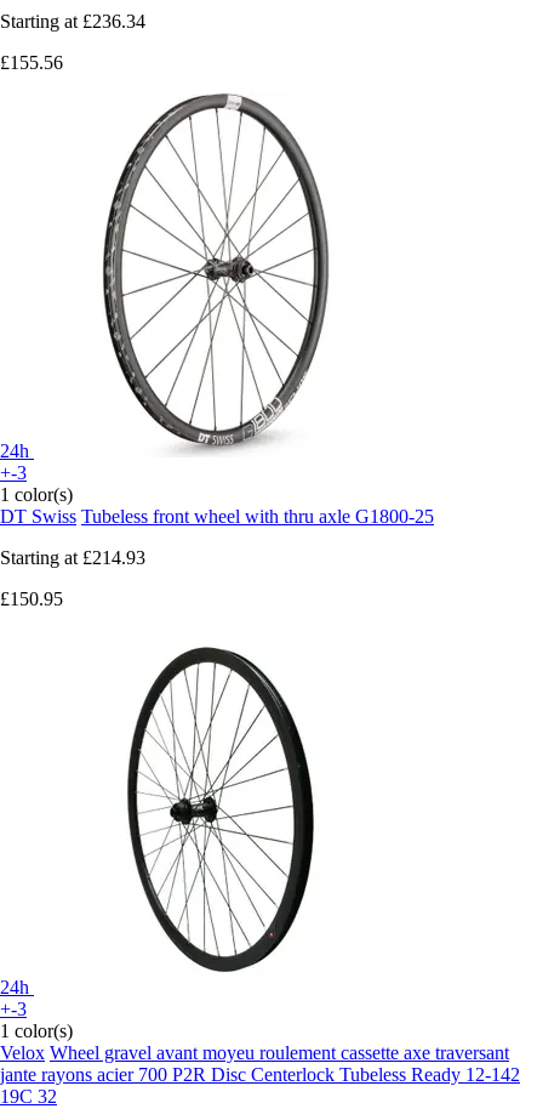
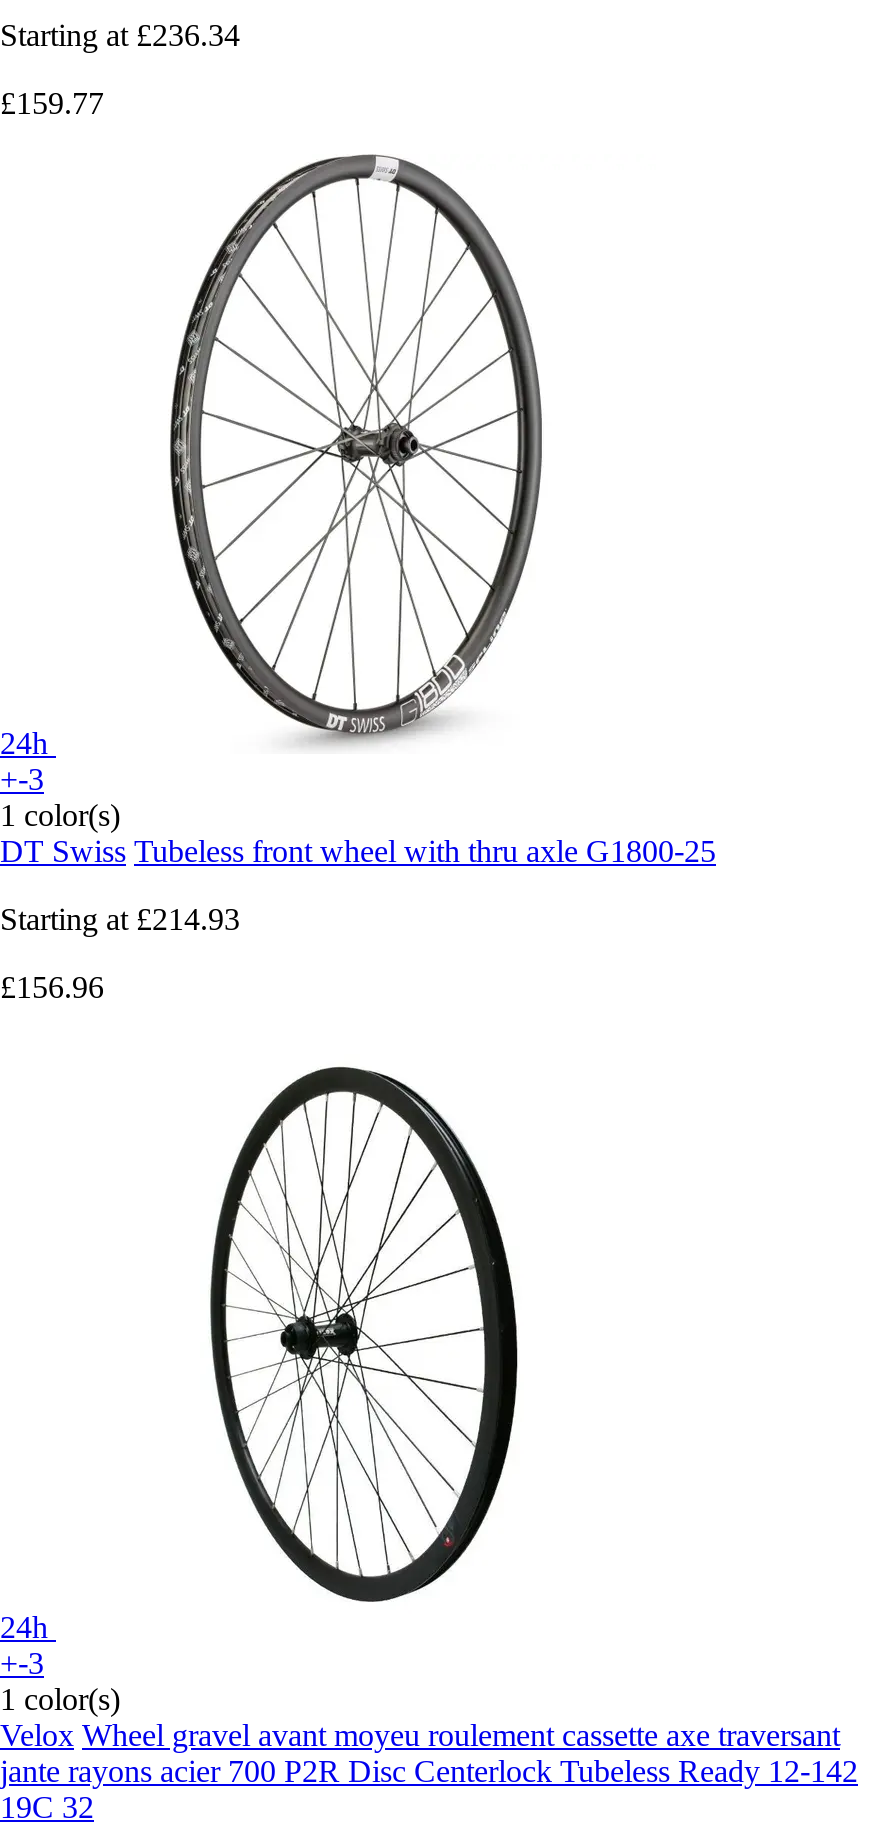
[0,52,63,73] £155.56 -> [0,86,104,120] £159.77
[0,589,63,609] £150.95 -> [0,970,104,1004] £156.96

